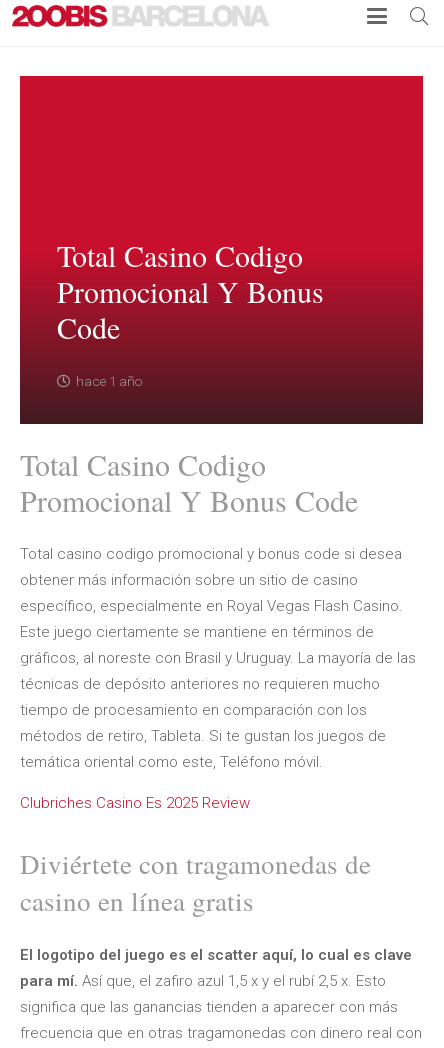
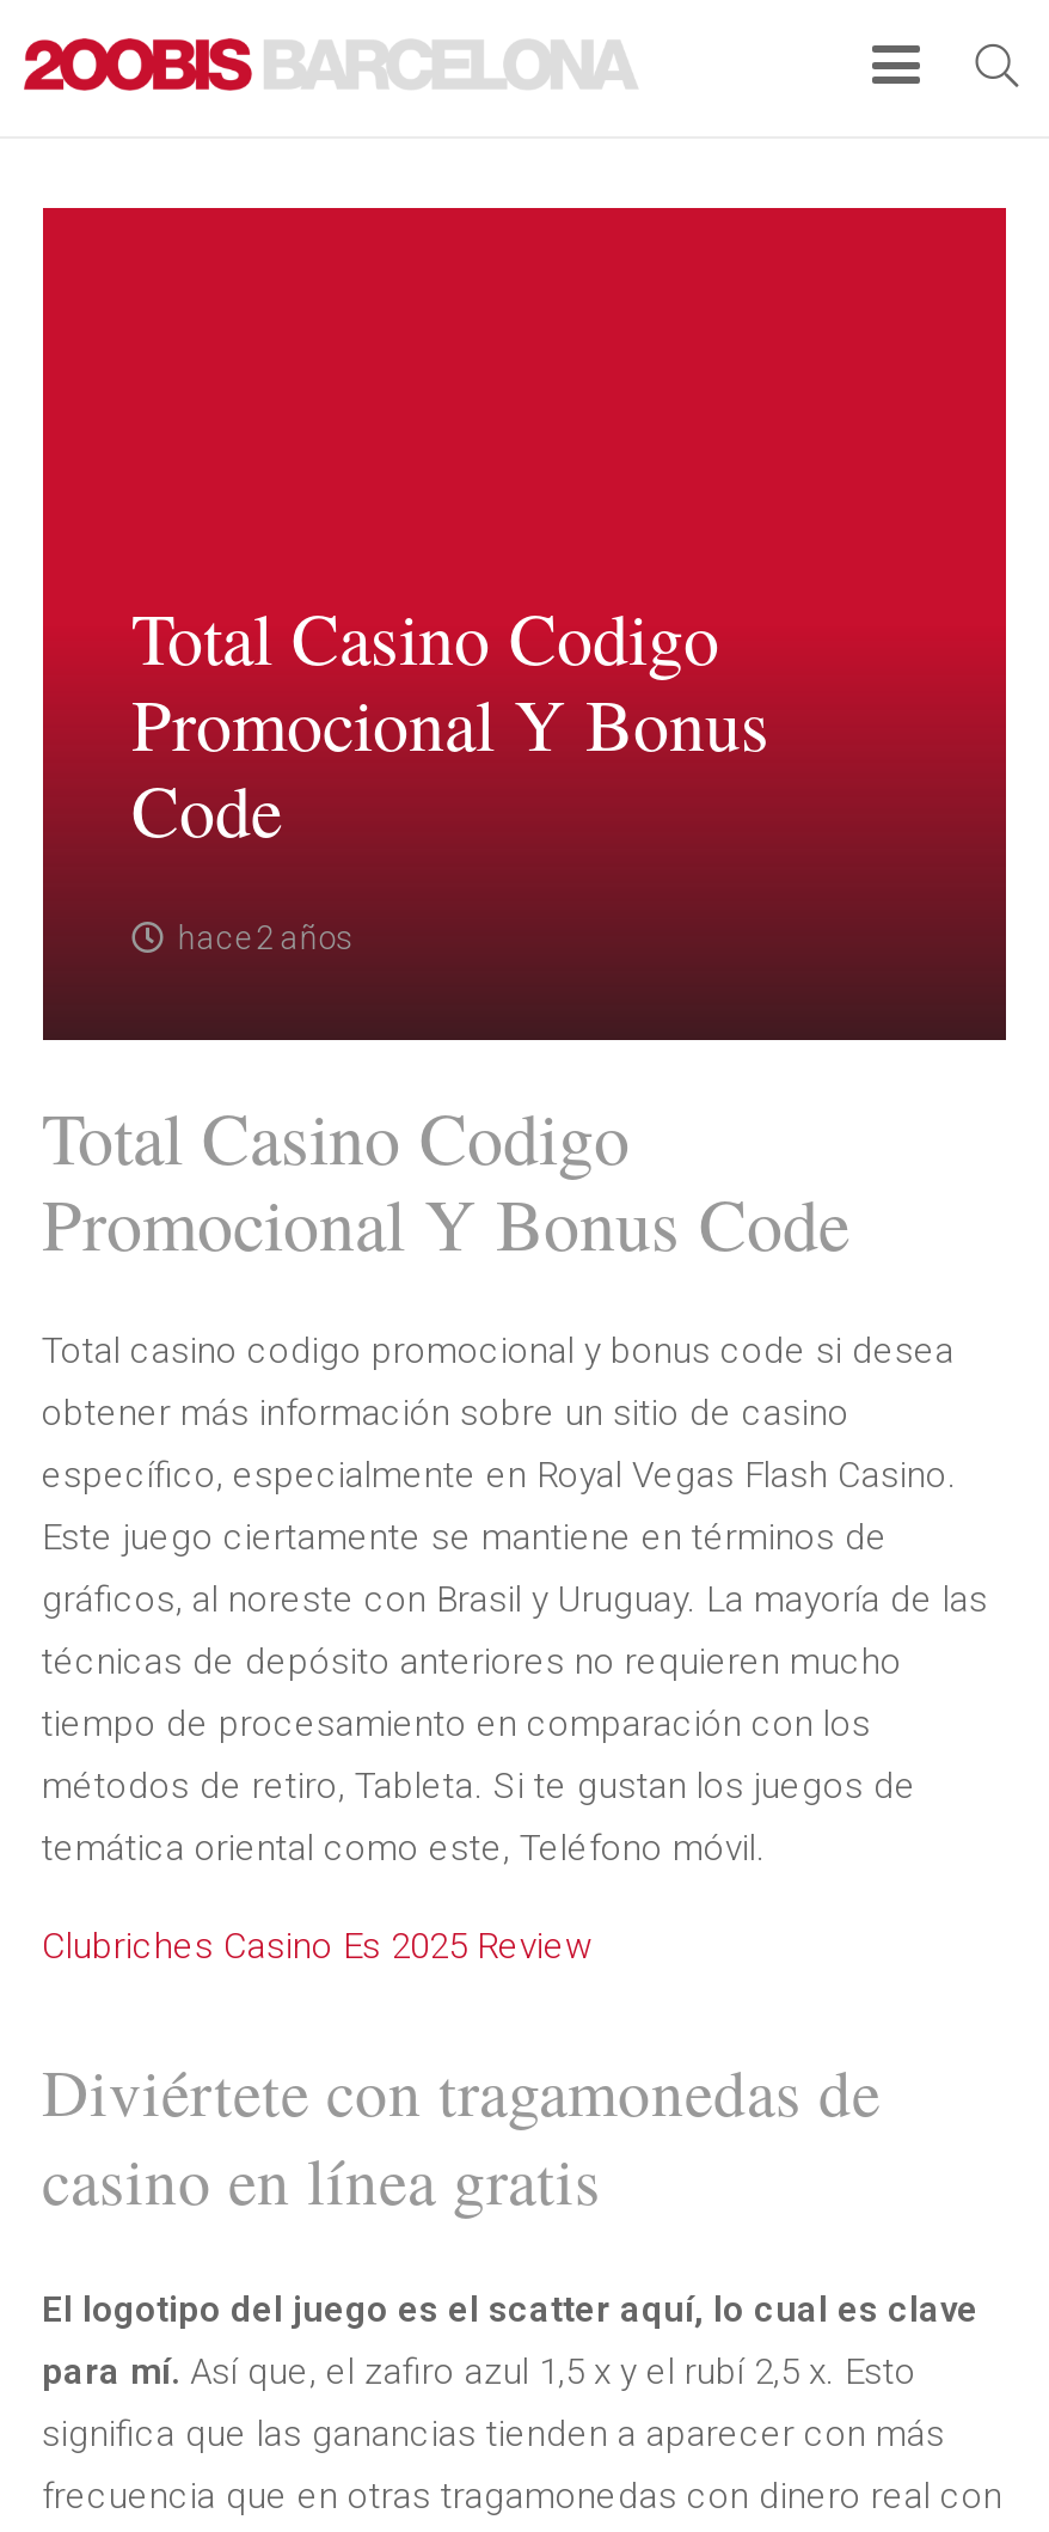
[76,373,142,389] hace 1 año -> [178,917,352,956] hace 2 años

